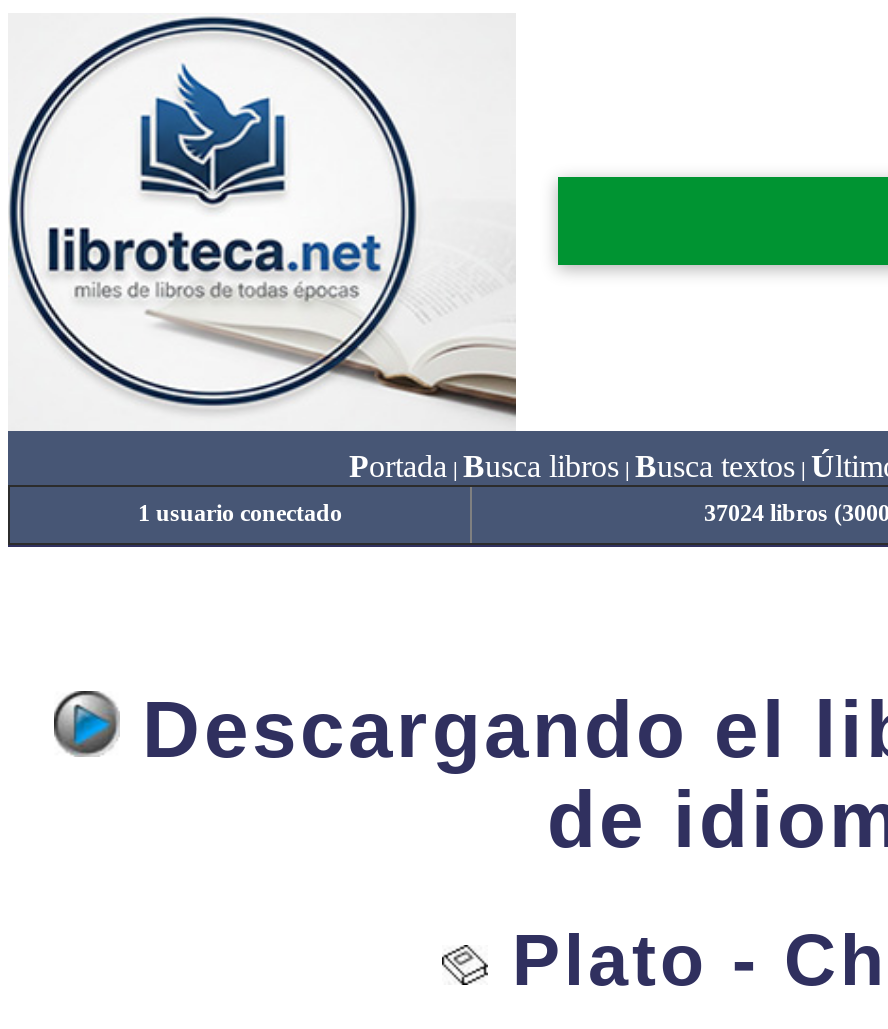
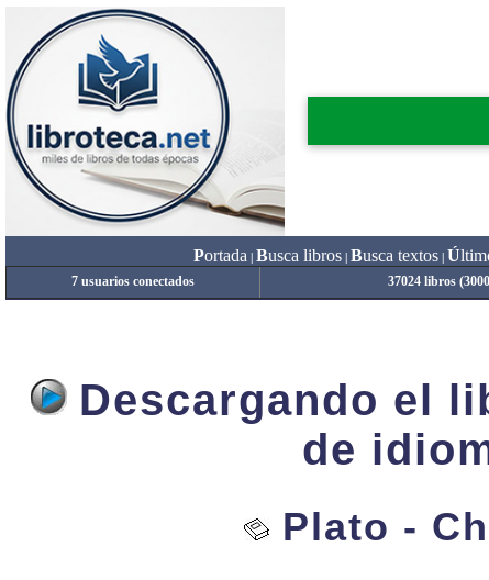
[138,499,342,527] 1 usuario conectado -> [71,274,195,289] 7 usuarios conectados

